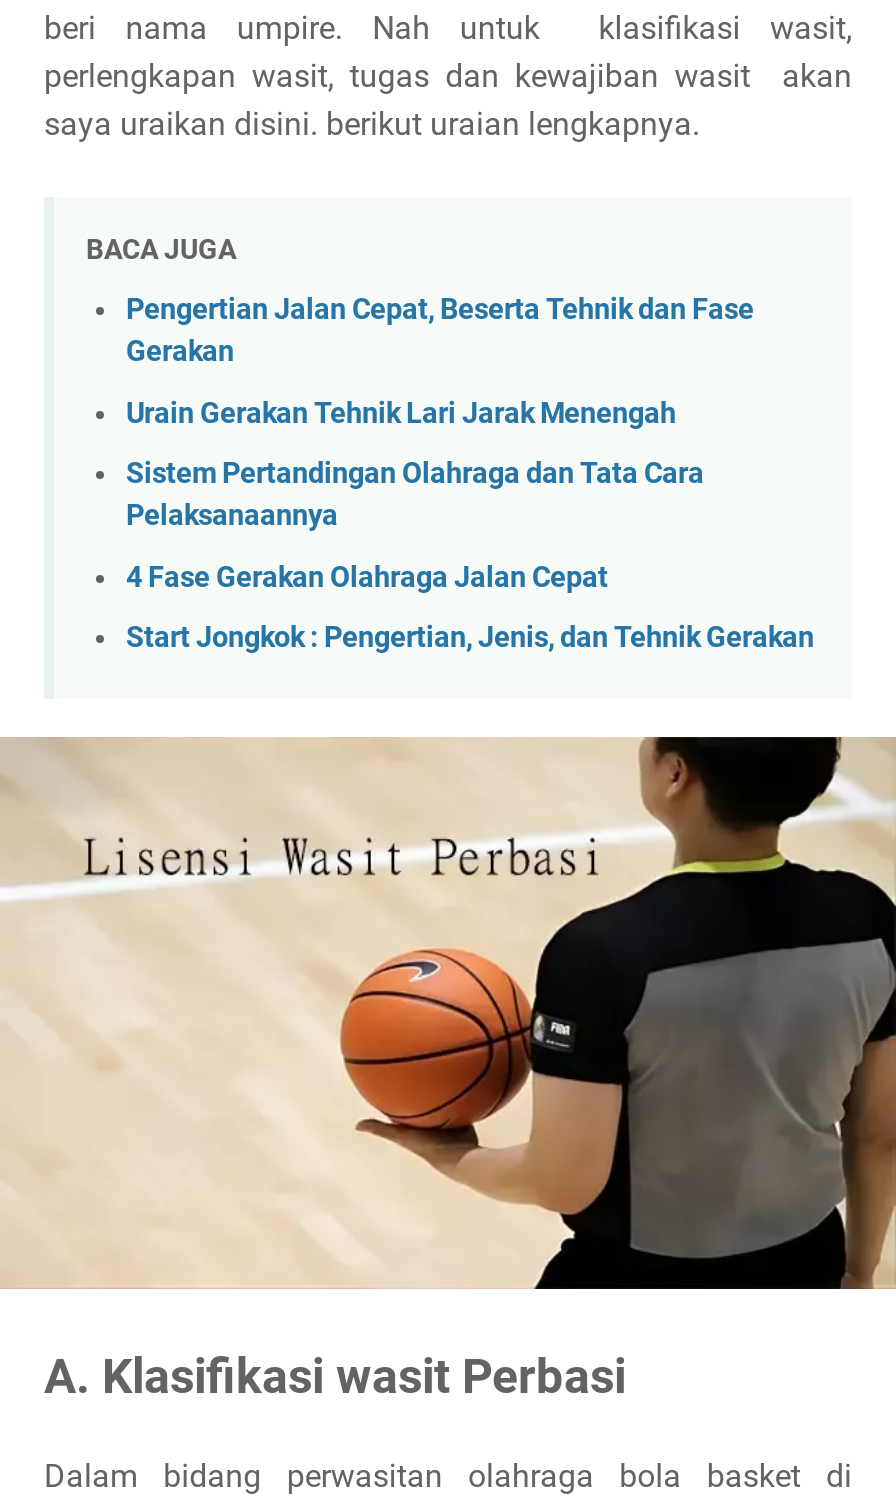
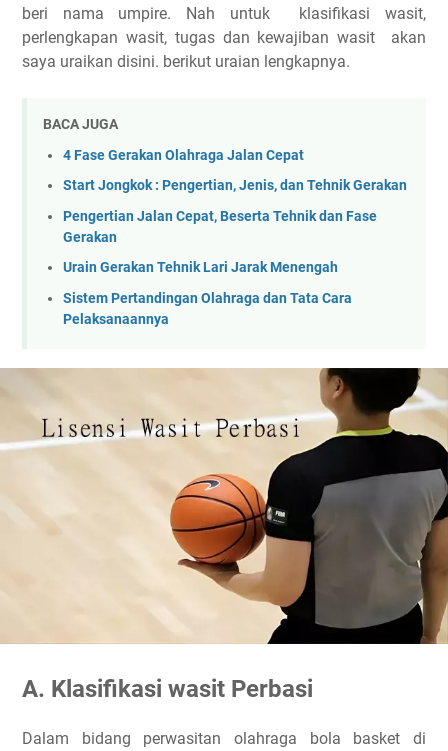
moved [126,293,754,534] -> [63,208,377,328]: Pengertian Jalan Cepat, Beserta Tehnik dan Fase | Gerakan | Urain Gerakan Tehnik Lari Jarak Menengah | Sistem Pertandingan Olahraga dan Tata Cara | Pelaksanaannya
moved [126,561,814,656] -> [63,147,407,194]: 4 Fase Gerakan Olahraga Jalan Cepat | Start Jongkok : Pengertian, Jenis, dan Tehnik Gerakan

